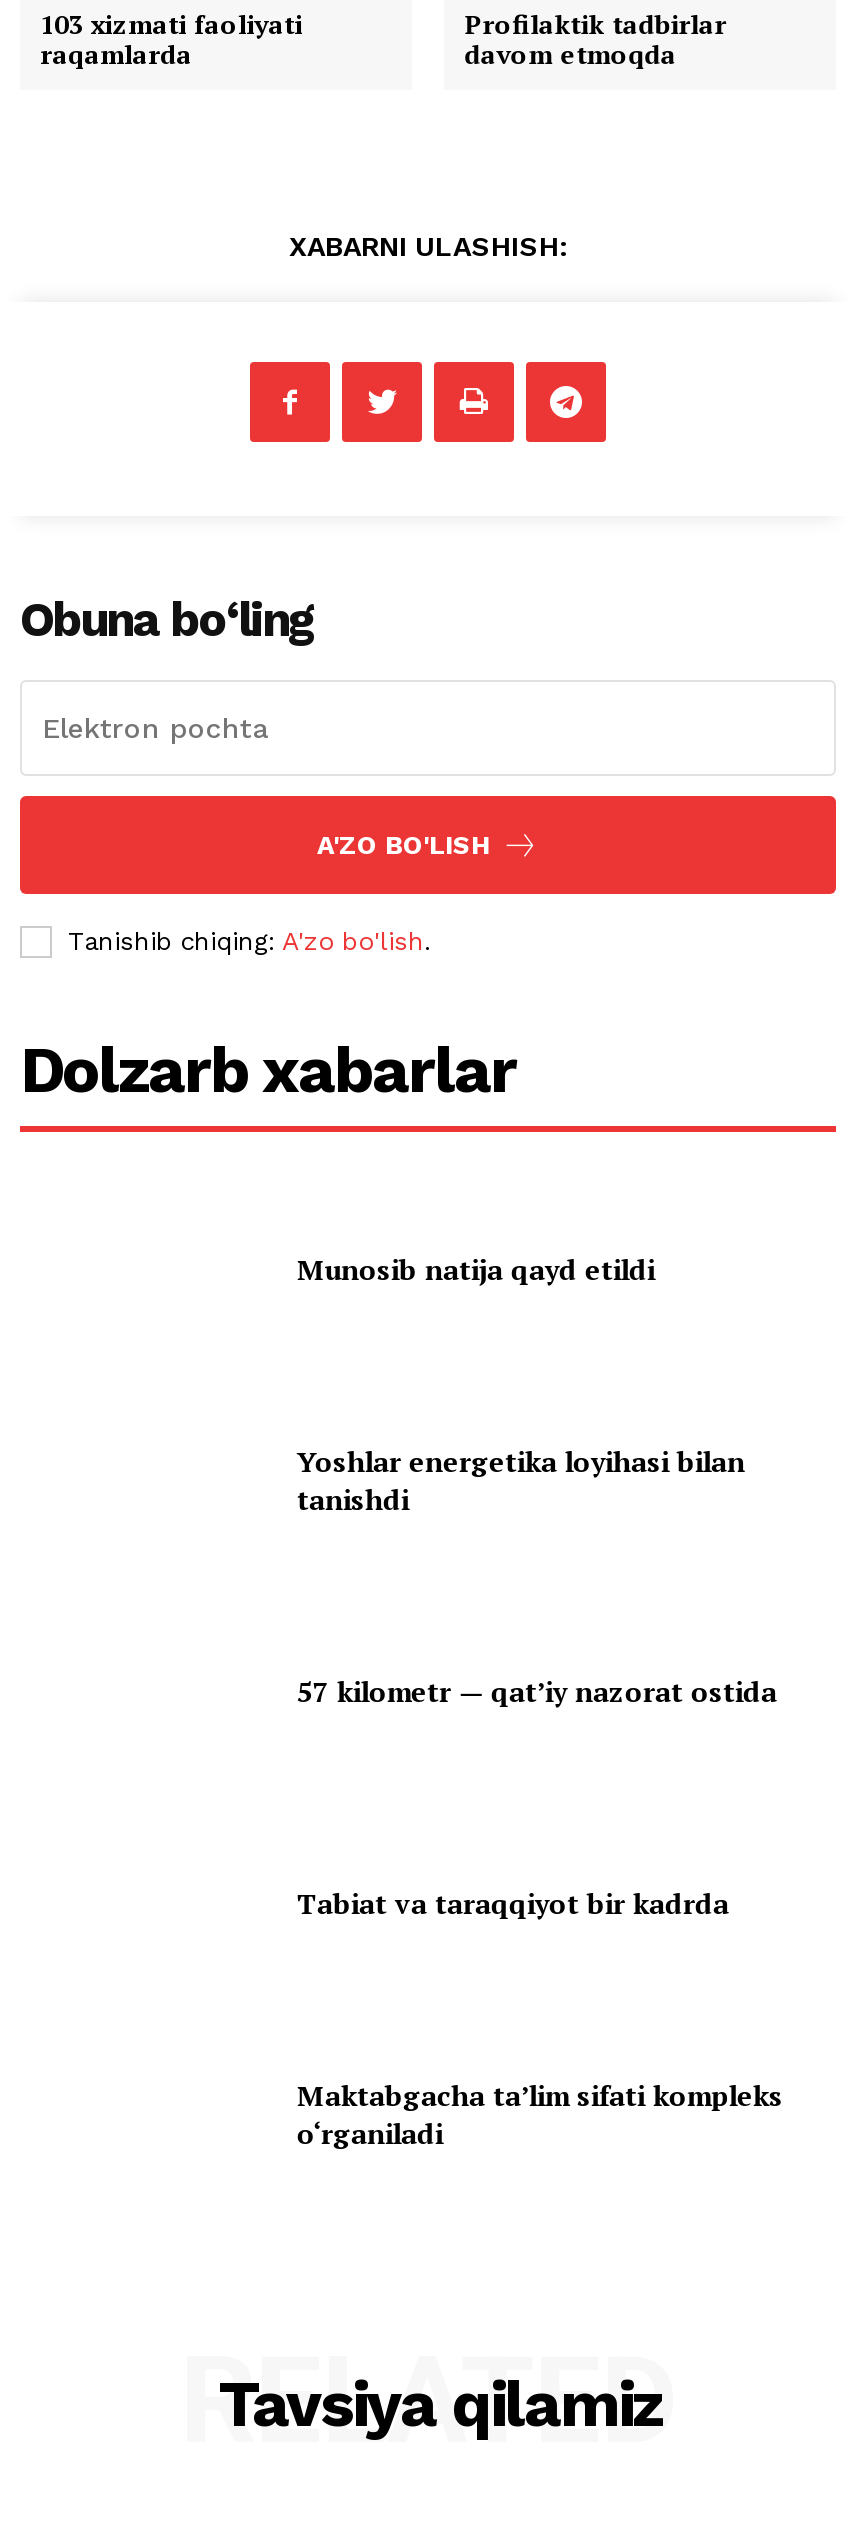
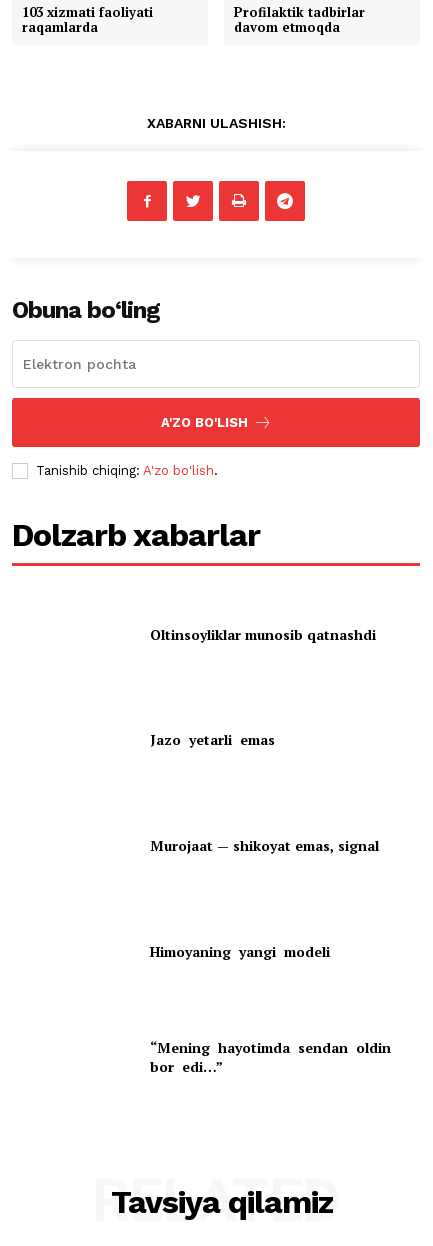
[297,1250,655,1288] Munosib natija qayd etildi -> [150,625,376,644] Oltinsoyliklar munosib qatnashdi
[297,1442,745,1518] Yoshlar energetika loyihasi bilan | tanishdi -> [150,730,275,749] Jazo yetarli emas
[297,1672,777,1710] 57 kilometr — qat’iy nazorat ostida -> [150,836,379,855] Murojaat — shikoyat emas, signal
[297,1884,729,1922] Tabiat va taraqqiyot bir kadrda -> [150,942,330,961] Himoyaning yangi modeli
[297,2076,783,2152] Maktabgacha ta’lim sifati kompleks | o‘rganiladi -> [150,1038,395,1076] “Mening hayotimda sendan oldin | bor edi…”

